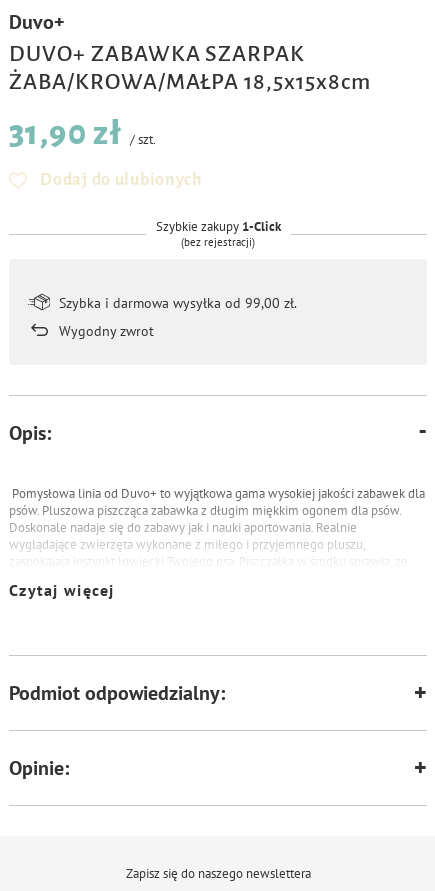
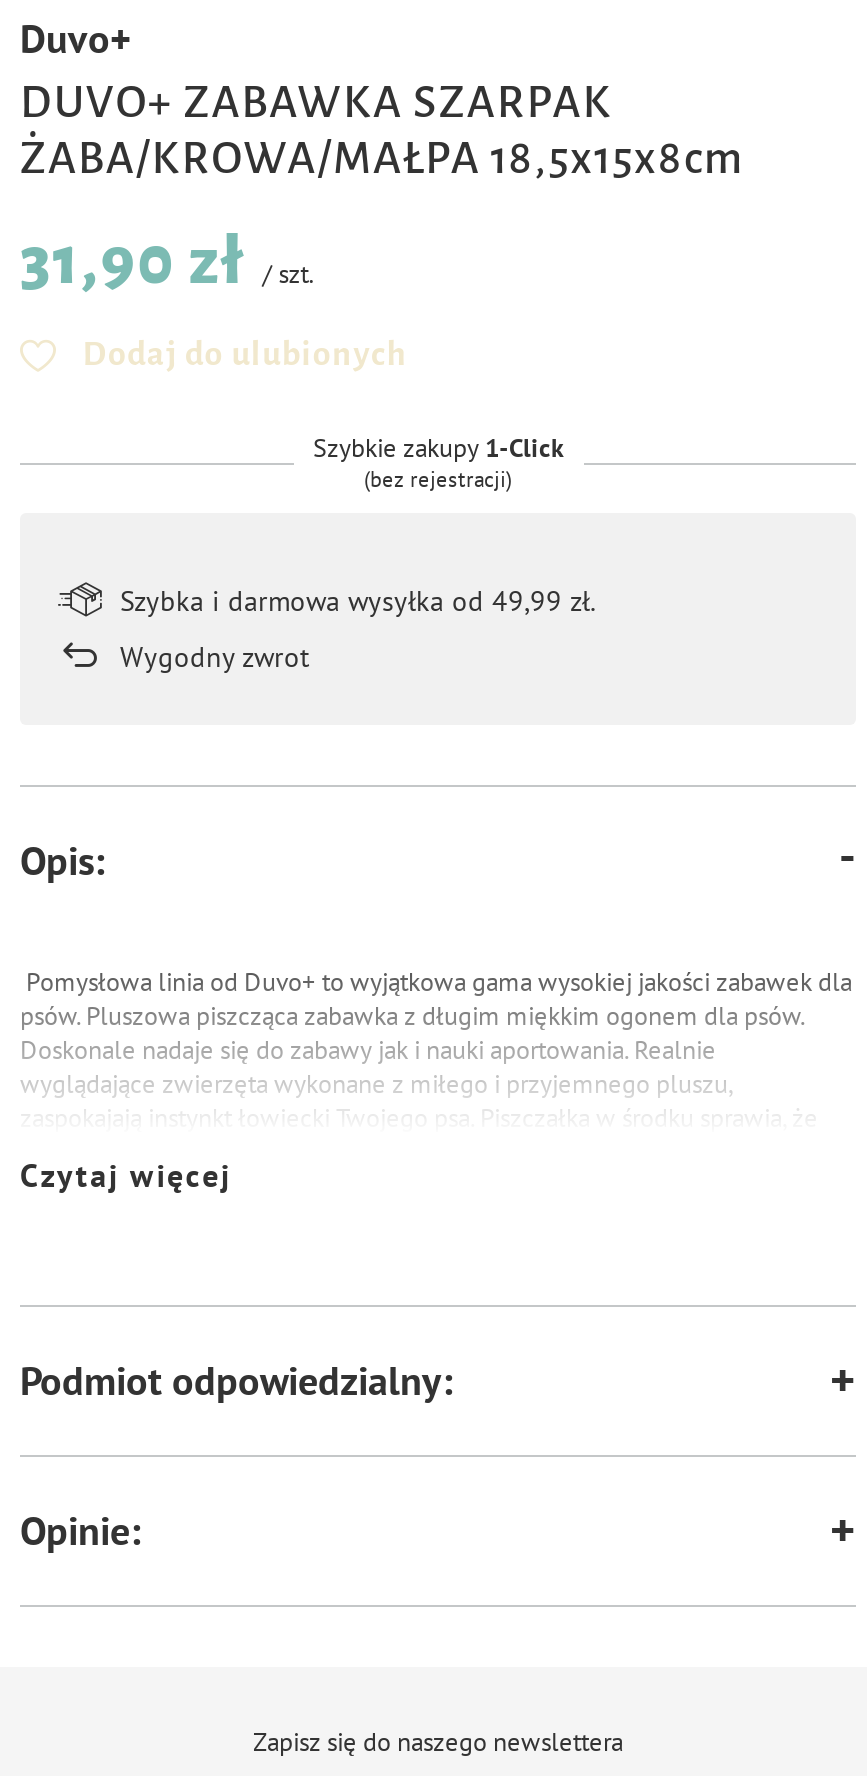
[59,294,297,312] Szybka i darmowa wysyłka od 99,00 zł. -> [120,583,596,619] Szybka i darmowa wysyłka od 49,99 zł.

